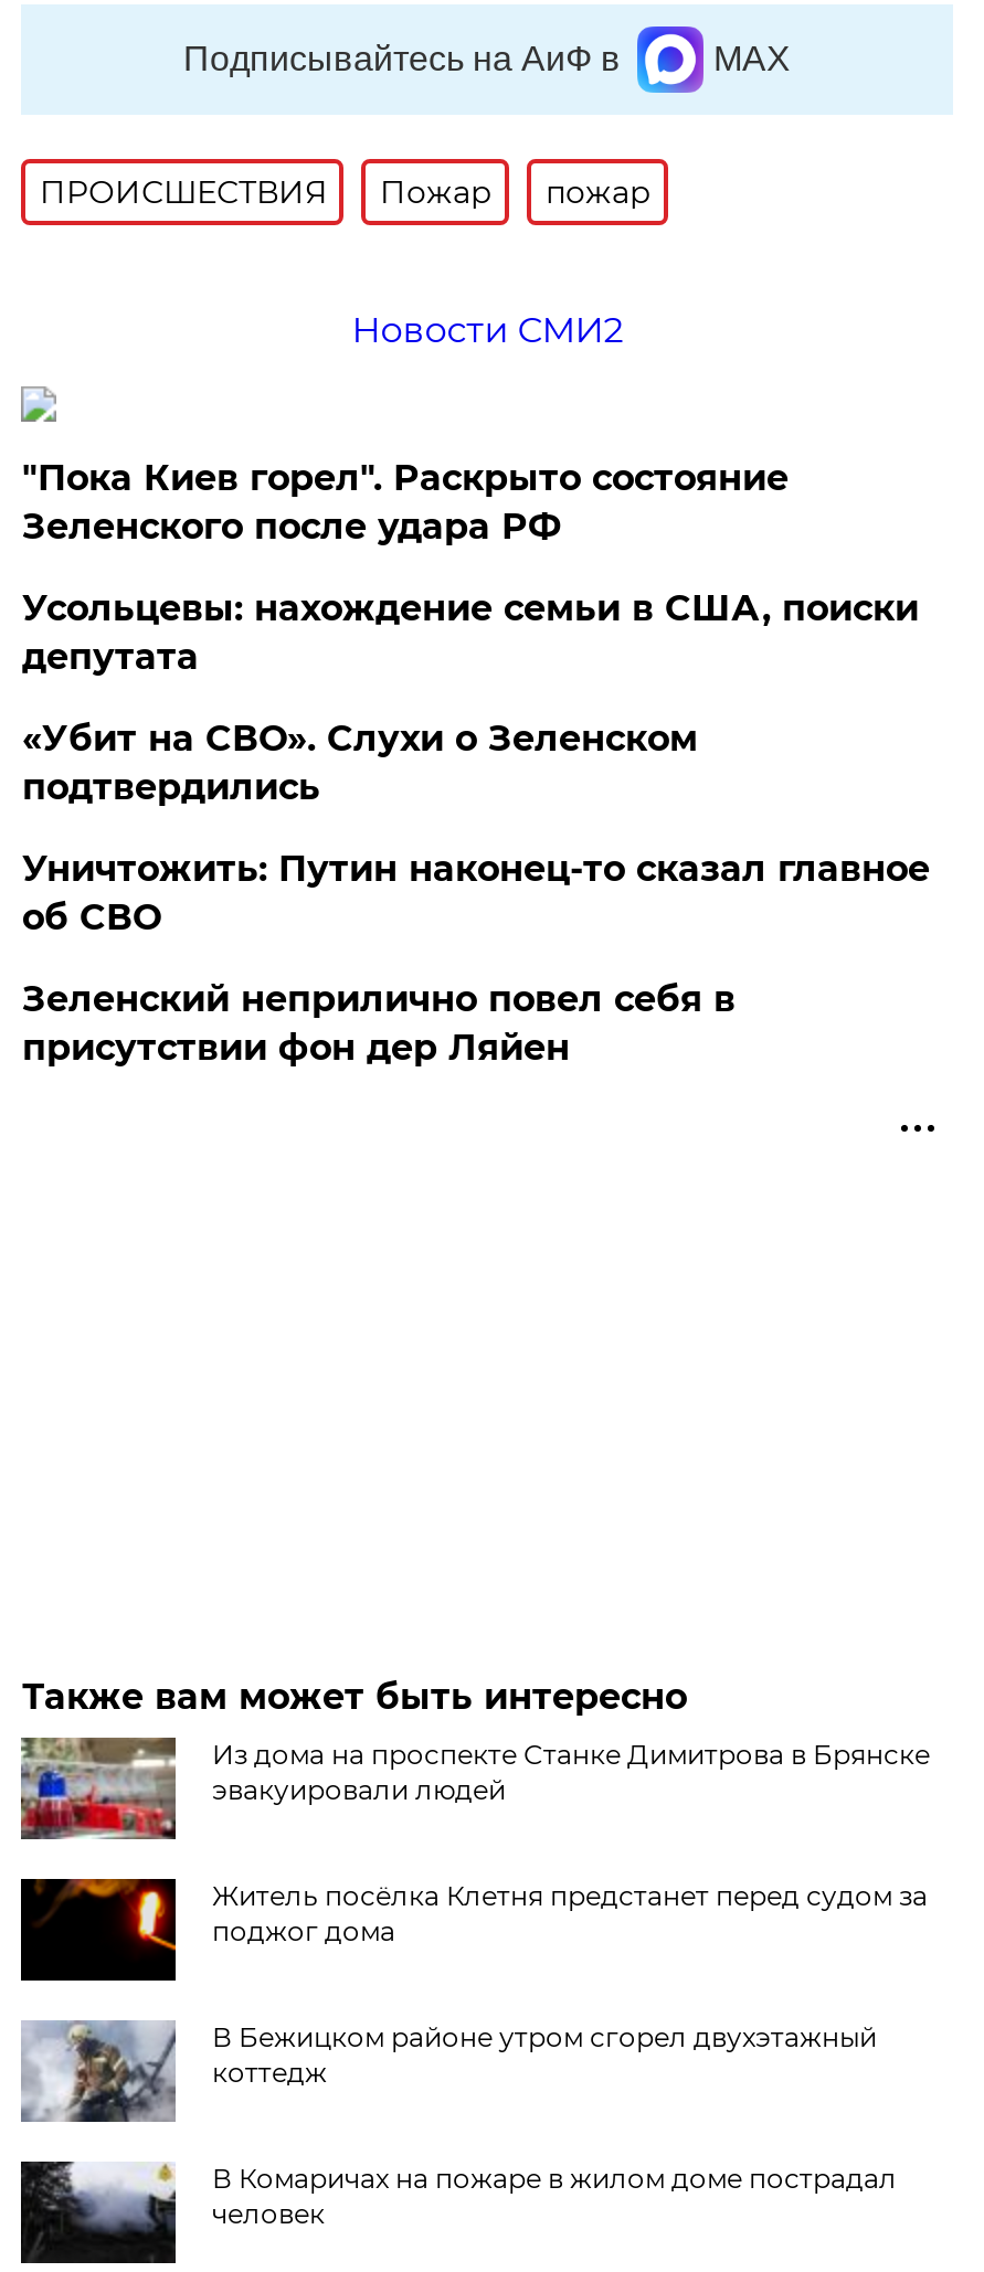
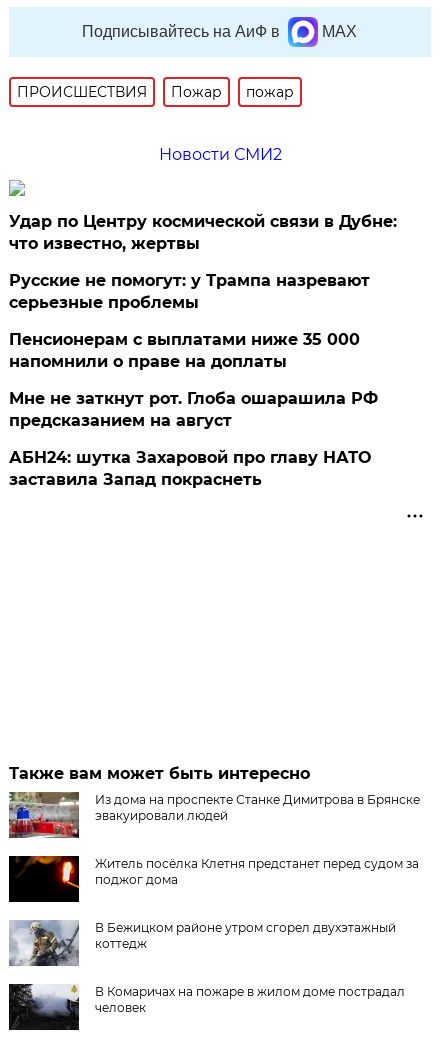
[22,457,788,547] "Пока Киев горел". Раскрыто состояние | Зеленского после удара РФ -> [9,212,397,253] Удар по Центру космической связи в Дубне: | что известно, жертвы
[22,587,919,678] Усольцевы: нахождение семьи в США, поиски | депутата -> [9,271,370,312] Русские не помогут: у Трампа назревают | серьезные проблемы
[22,717,698,808] «Убит на СВО». Слухи о Зеленском | подтвердились -> [9,330,360,371] Пенсионерам с выплатами ниже 35 000 | напомнили о праве на доплаты
[22,848,930,938] Уничтожить: Путин наконец-то сказал главное | об СВО -> [9,389,378,430] Мне не заткнут рот. Глоба ошарашила РФ | предсказанием на август
[22,978,735,1068] Зеленский неприлично повел cебя в | присутствии фон дер Ляйен -> [9,448,371,489] АБН24: шутка Захаровой про главу НАТО | заставила Запад покраснеть

